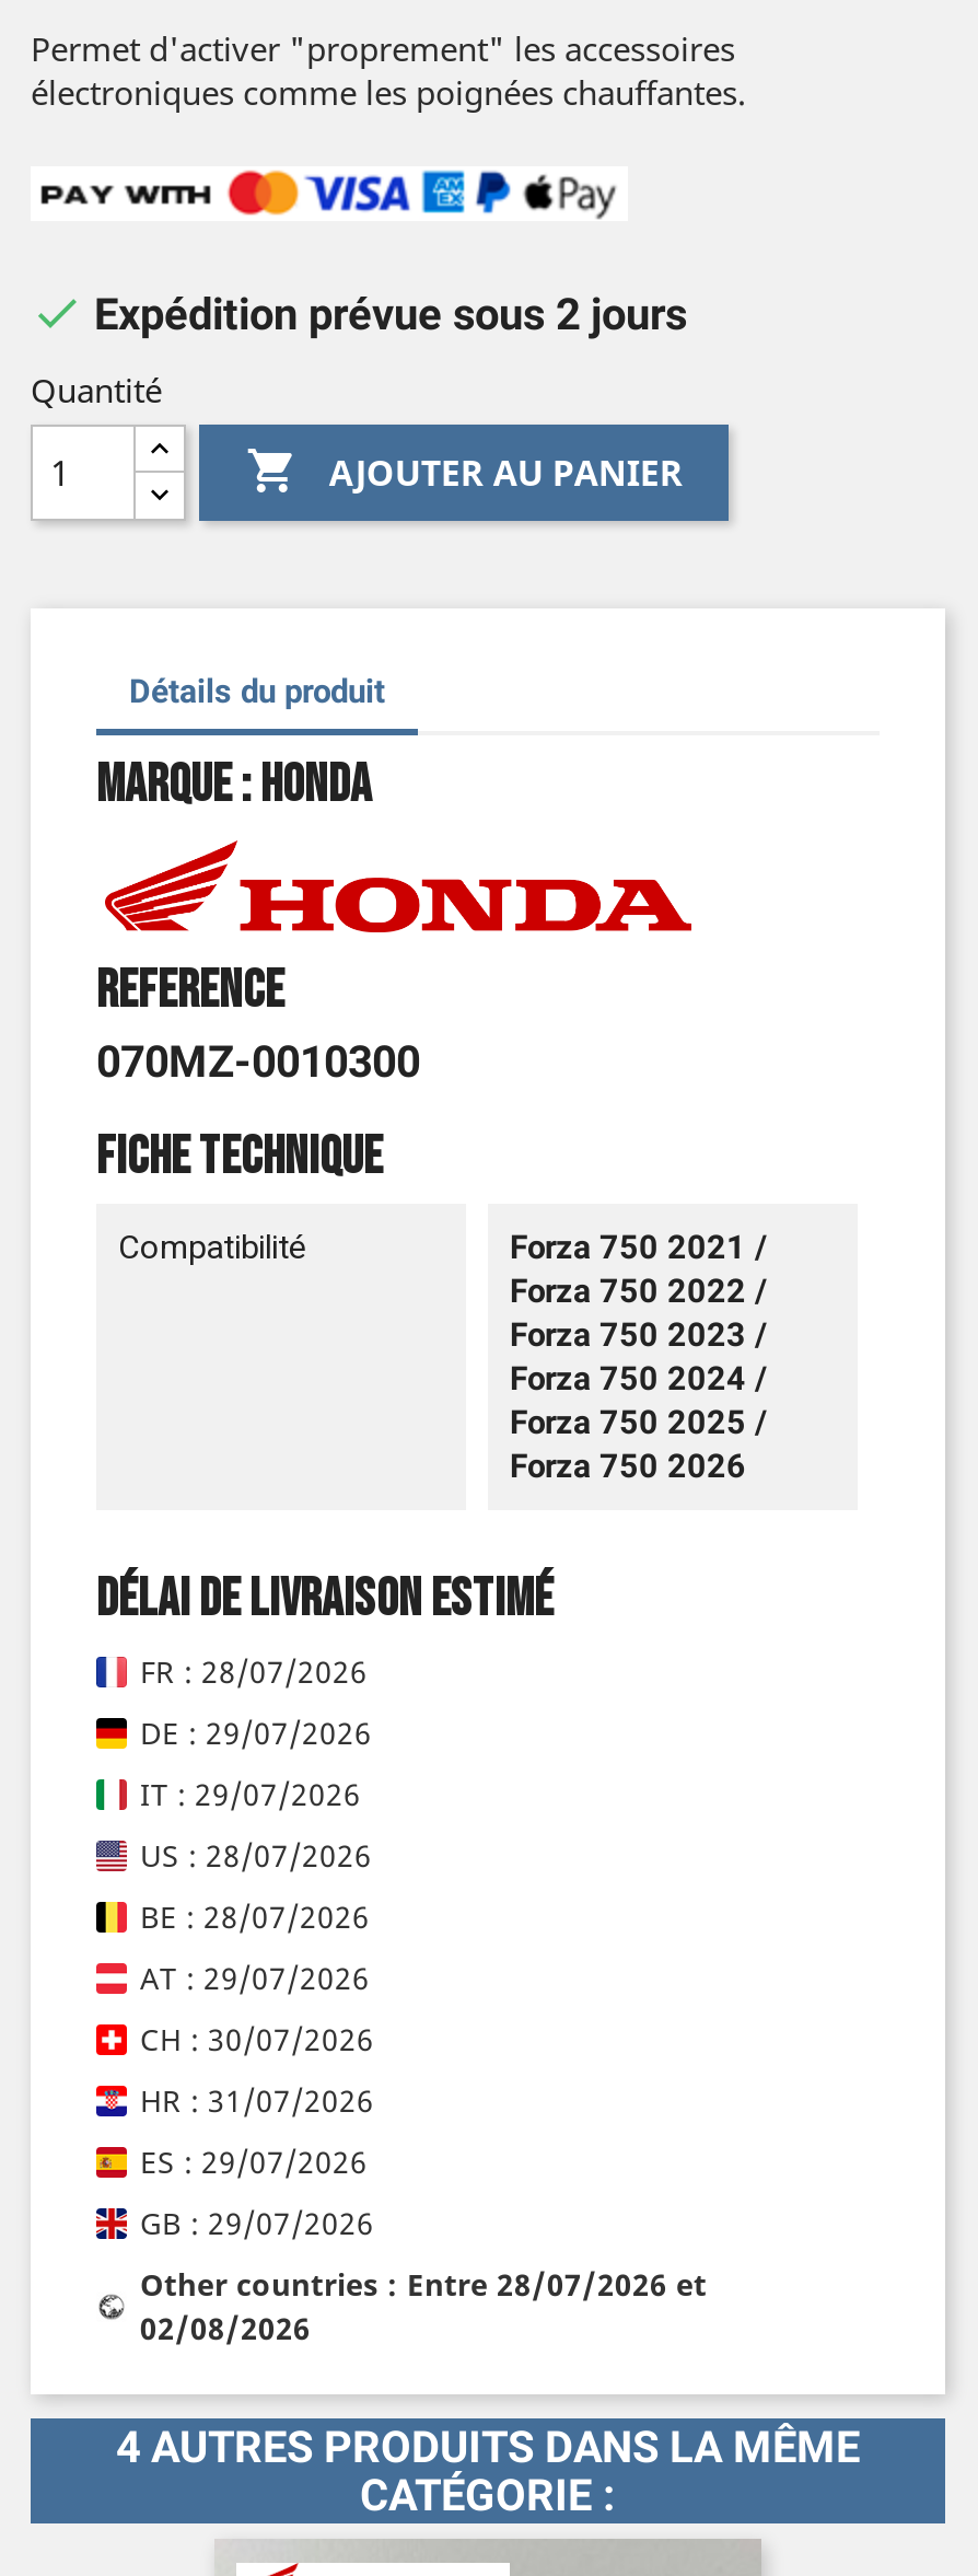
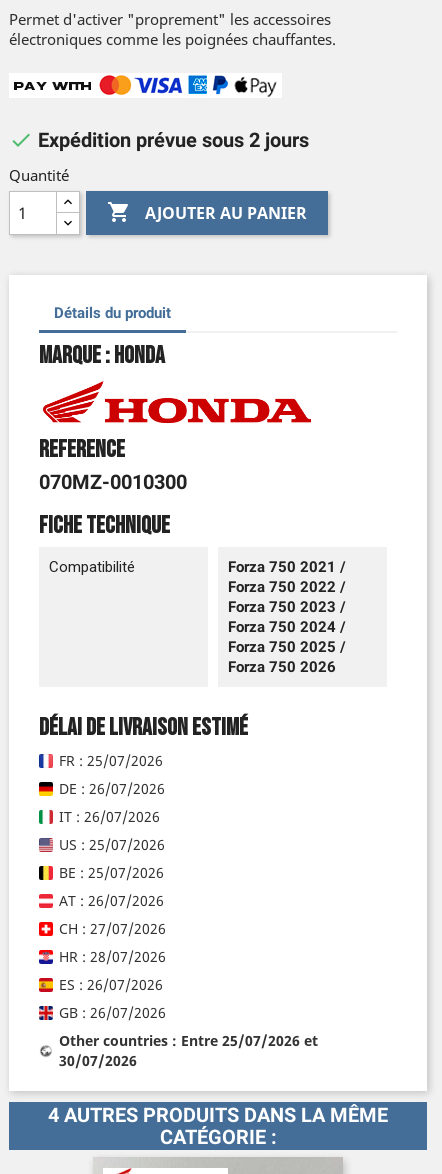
[140,1651,368,1692] FR : 28/07/2026 -> [59,751,163,770] FR : 25/07/2026
[140,1712,372,1754] DE : 29/07/2026 -> [59,779,165,798] DE : 26/07/2026
[140,1773,361,1815] IT : 29/07/2026 -> [59,807,160,826] IT : 26/07/2026
[140,1834,372,1876] US : 28/07/2026 -> [59,835,165,854] US : 25/07/2026
[140,1896,370,1937] BE : 28/07/2026 -> [59,863,164,882] BE : 25/07/2026
[140,1957,370,1999] AT : 29/07/2026 -> [59,891,164,910] AT : 26/07/2026
[140,2018,374,2060] CH : 30/07/2026 -> [59,919,166,938] CH : 27/07/2026
[140,2080,374,2121] HR : 31/07/2026 -> [59,947,166,966] HR : 28/07/2026
[140,2141,368,2182] ES : 29/07/2026 -> [59,975,163,994] ES : 26/07/2026
[140,2202,374,2244] GB : 29/07/2026 -> [59,1003,166,1022] GB : 26/07/2026
[140,2263,707,2305] Other countries : Entre 28/07/2026 et -> [59,1031,318,1050] Other countries : Entre 25/07/2026 et
[140,2307,311,2349] 02/08/2026 -> [59,1051,137,1070] 30/07/2026

